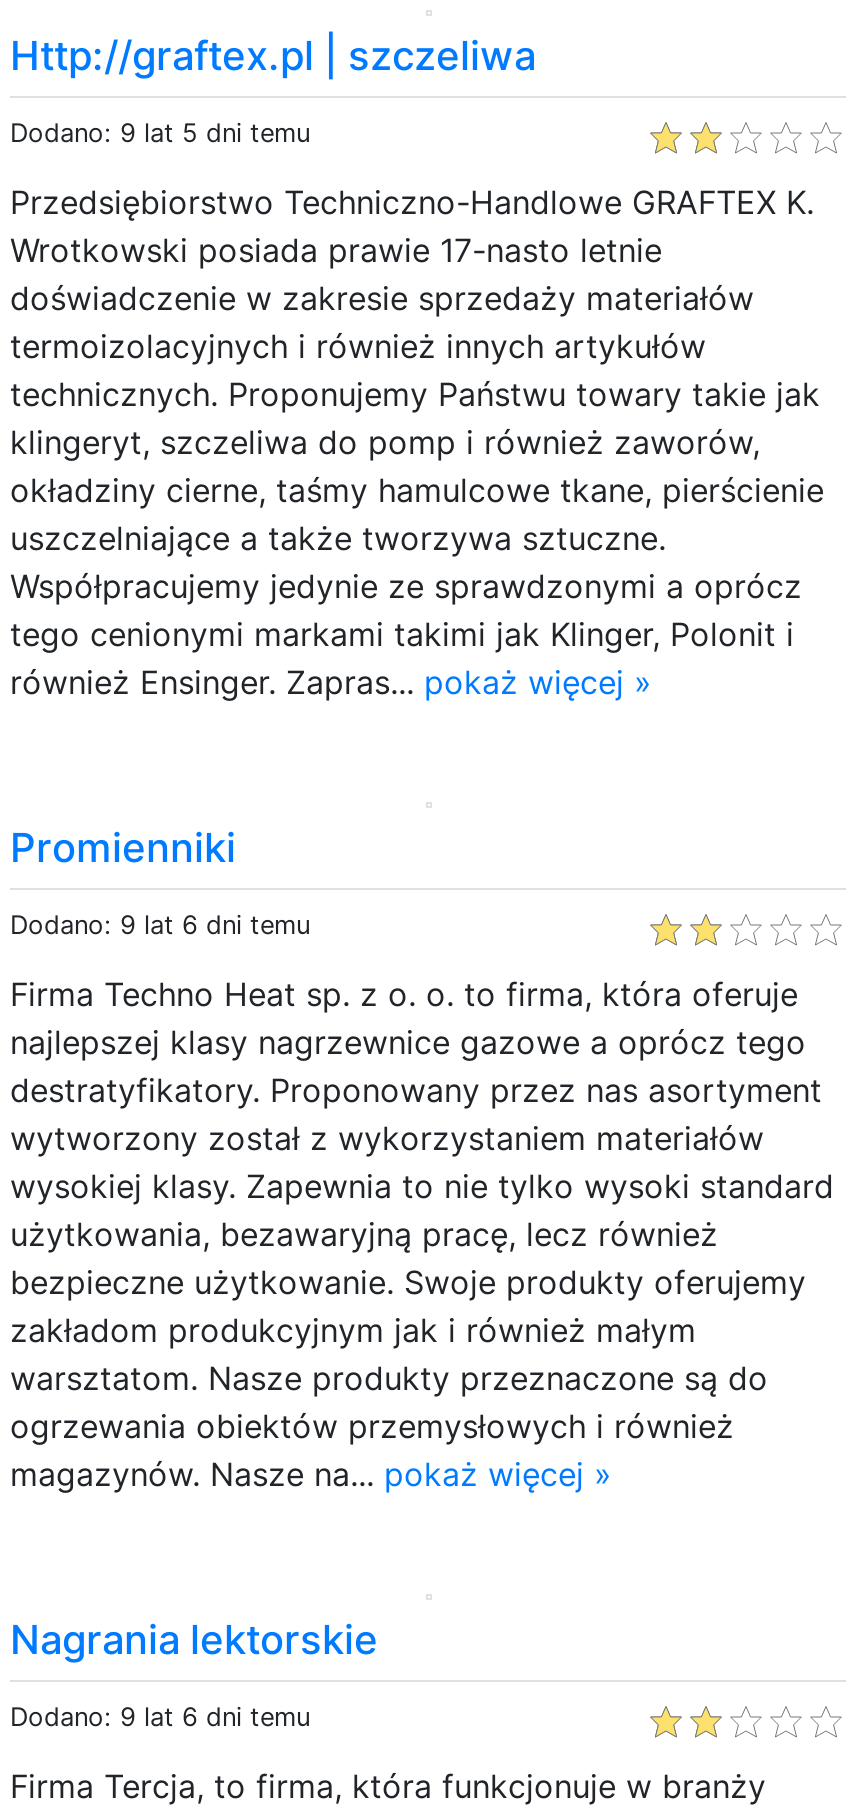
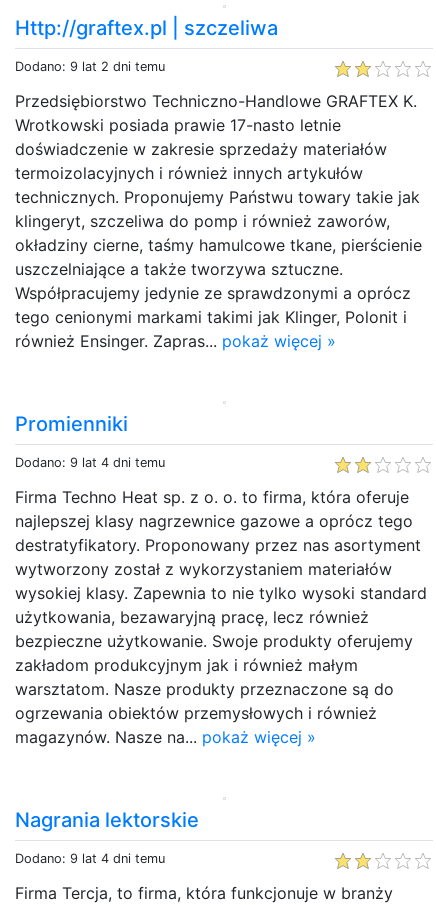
[10,117,310,147] Dodano: 9 lat 5 dni temu -> [15,59,165,74] Dodano: 9 lat 2 dni temu
[10,909,310,939] Dodano: 9 lat 6 dni temu -> [15,455,165,470] Dodano: 9 lat 4 dni temu
[10,1701,310,1731] Dodano: 9 lat 6 dni temu -> [15,851,165,866] Dodano: 9 lat 4 dni temu

